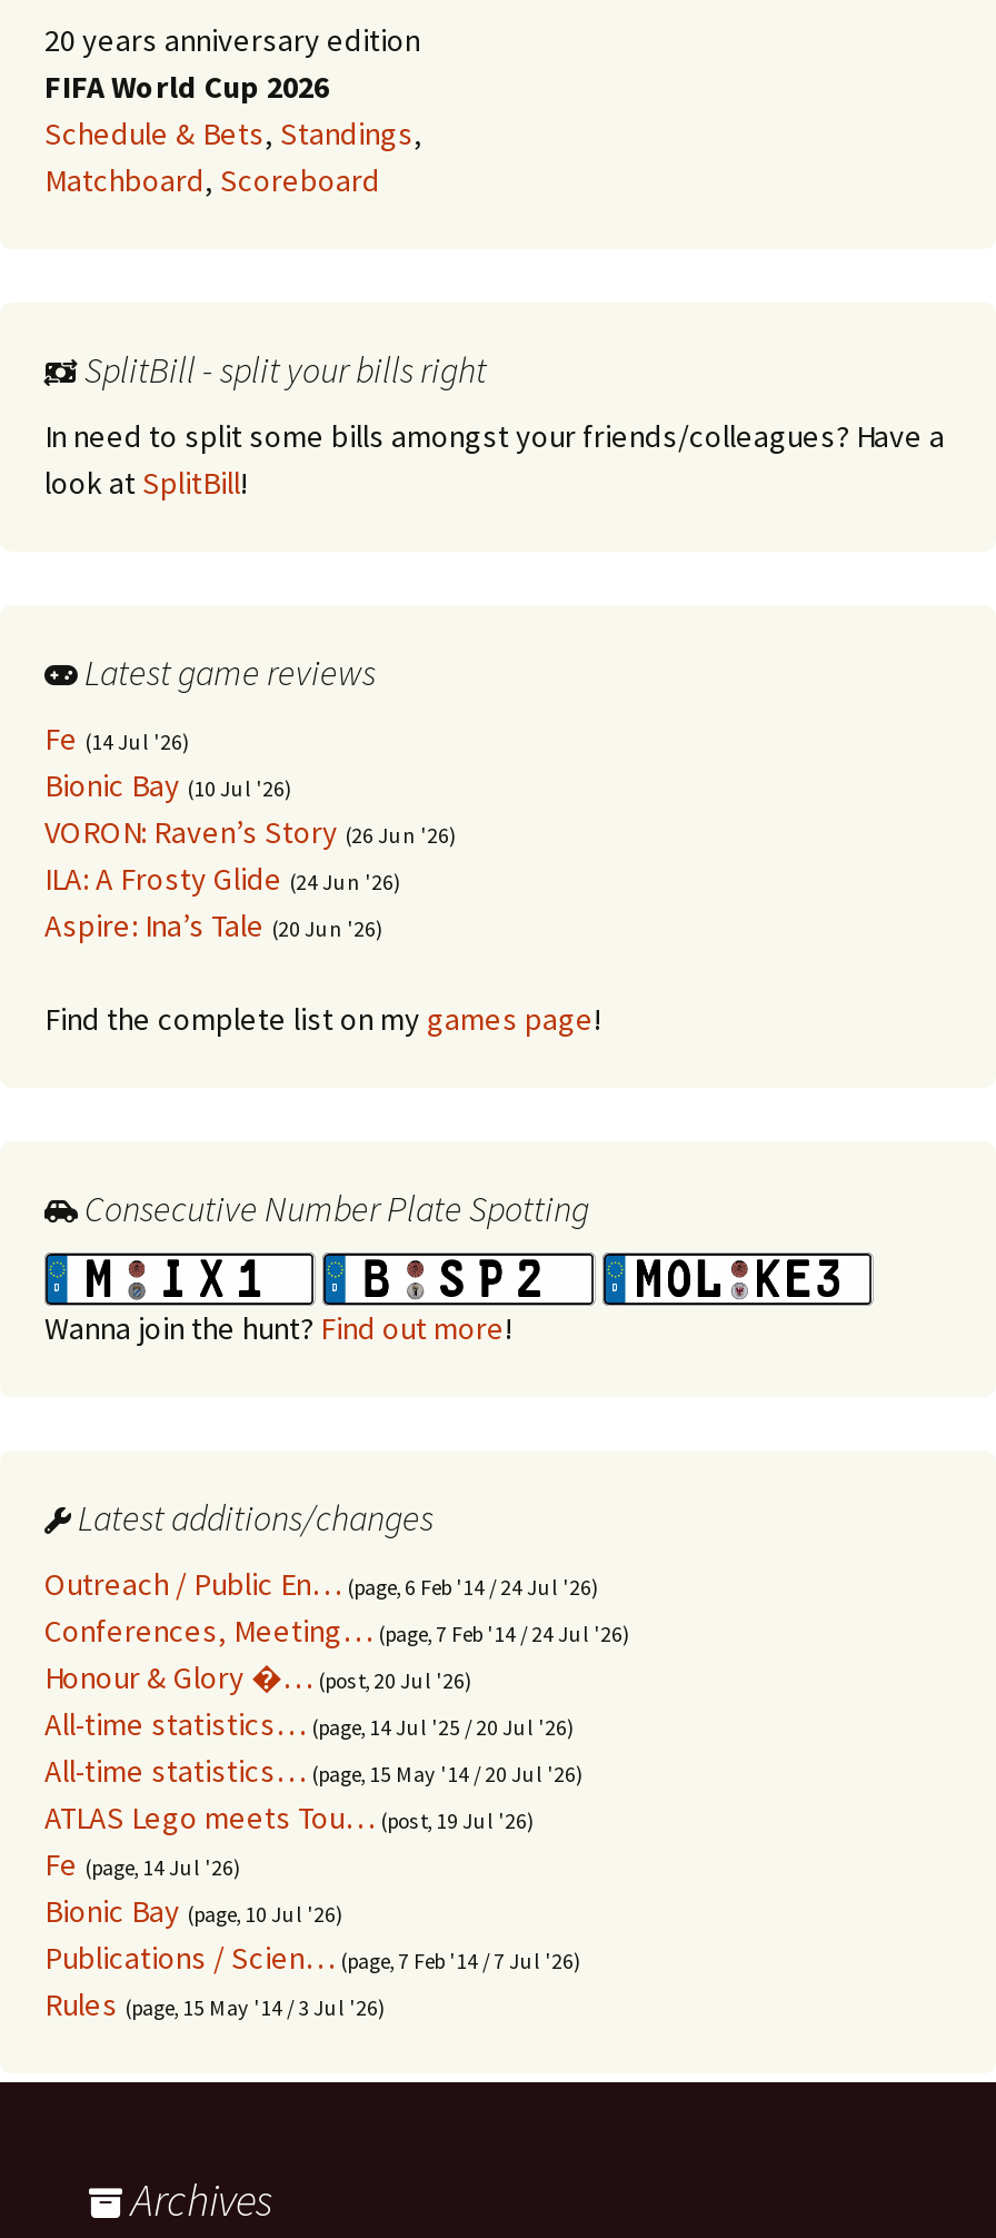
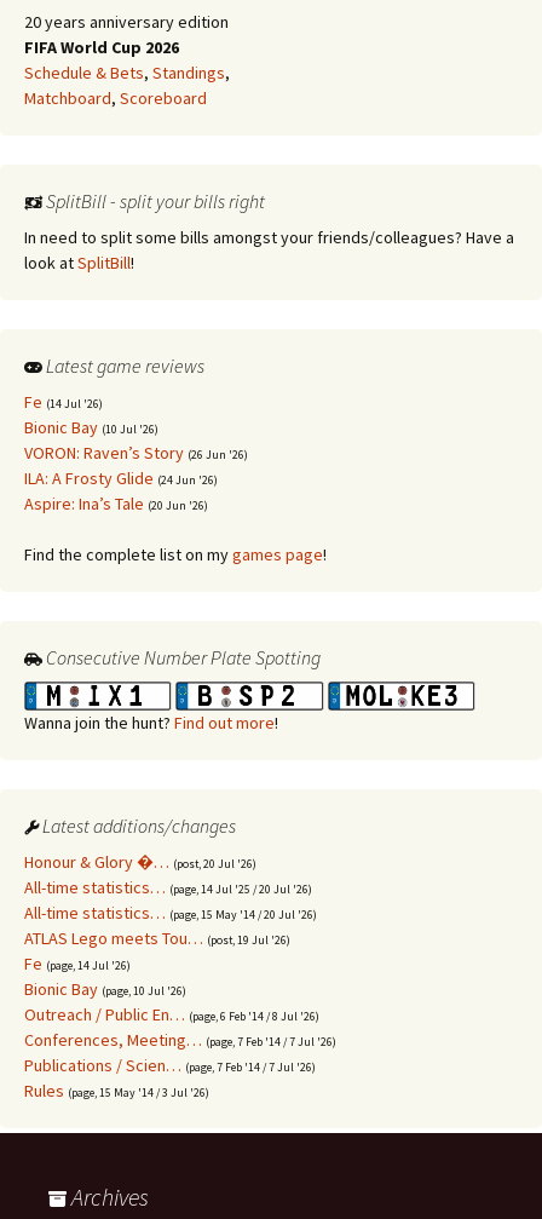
[44,1563,629,1650] Outreach / Public En… (page, 6 Feb '14 / 24 Jul '26) | Conferences, Meeting… (page, 7 Feb '14 / 24 Jul '26) -> none
moved [44,1703,582,1930] -> [24,876,317,999]: All-time statistics… (page, 14 Jul '25 / 20 Jul '26) | All-time statistics… (page, 15 May '14 / 20 Jul '26) | ATLAS Lego meets Tou… (post, 19 Jul '26) | Fe (page, 14 Jul '26) | Bionic Bay (page, 10 Jul '26)
none -> [24,1003,336,1050] Outreach / Public En… (page, 6 Feb '14 / 8 Jul '26) | Conferences, Meeting… (page, 7 Feb '14 / 7 Jul '26)

